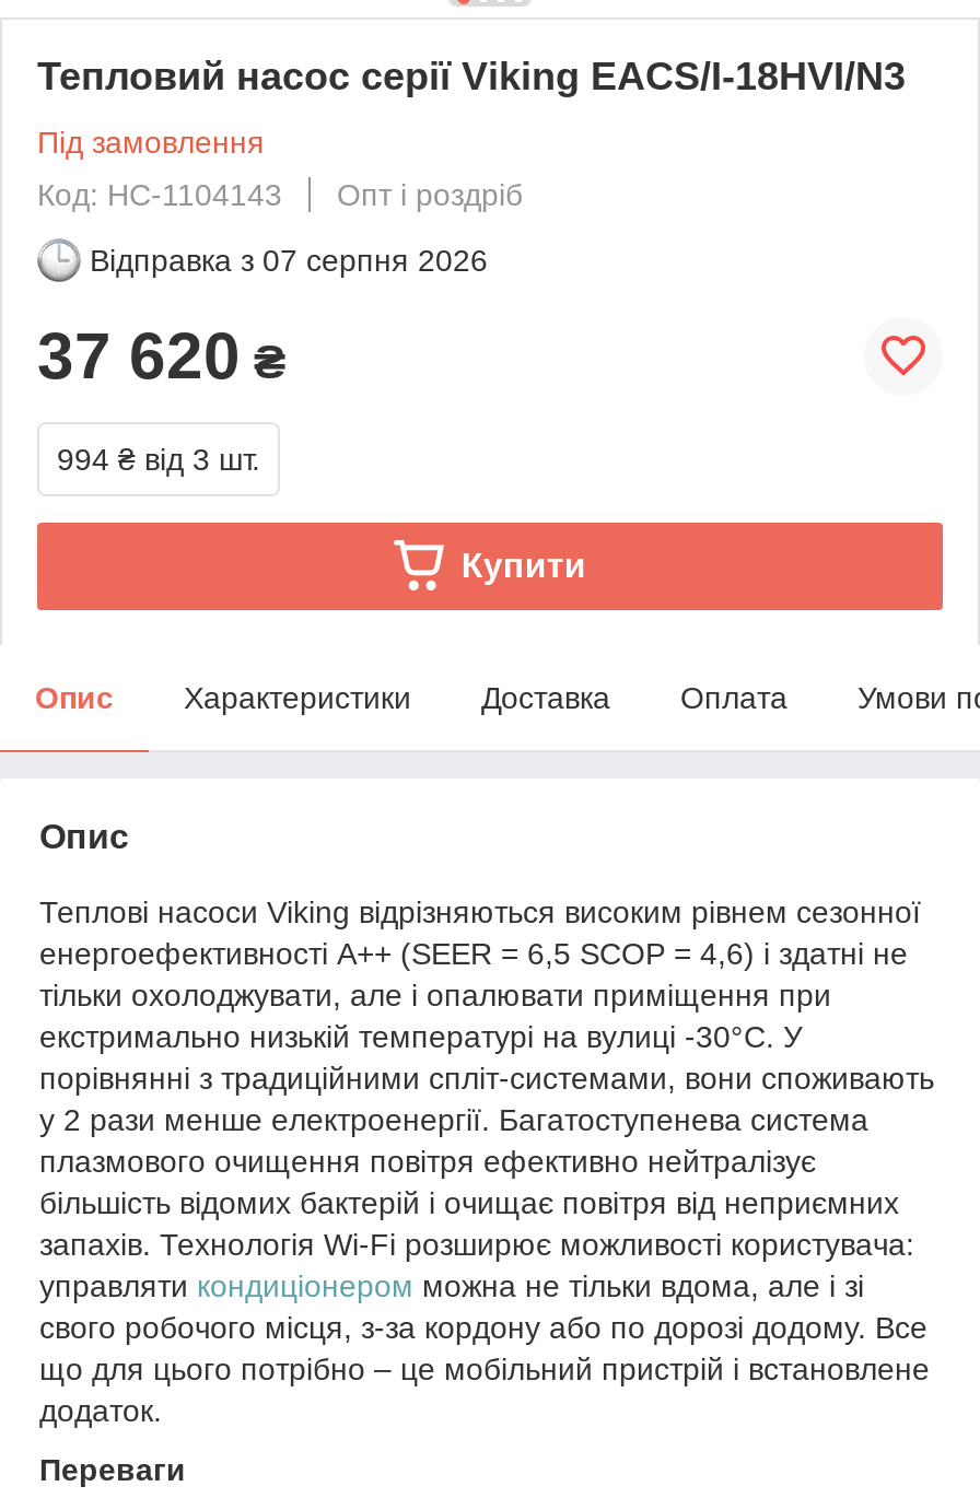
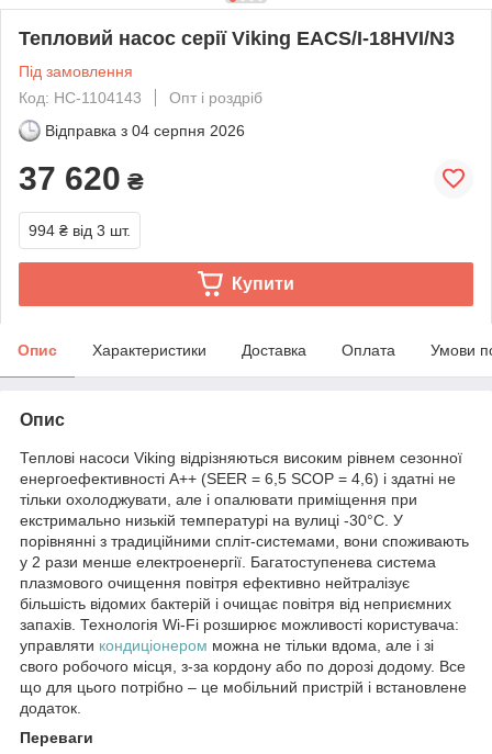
[90,242,488,277] Відправка з 07 серпня 2026 -> [45,122,245,139] Відправка з 04 серпня 2026

